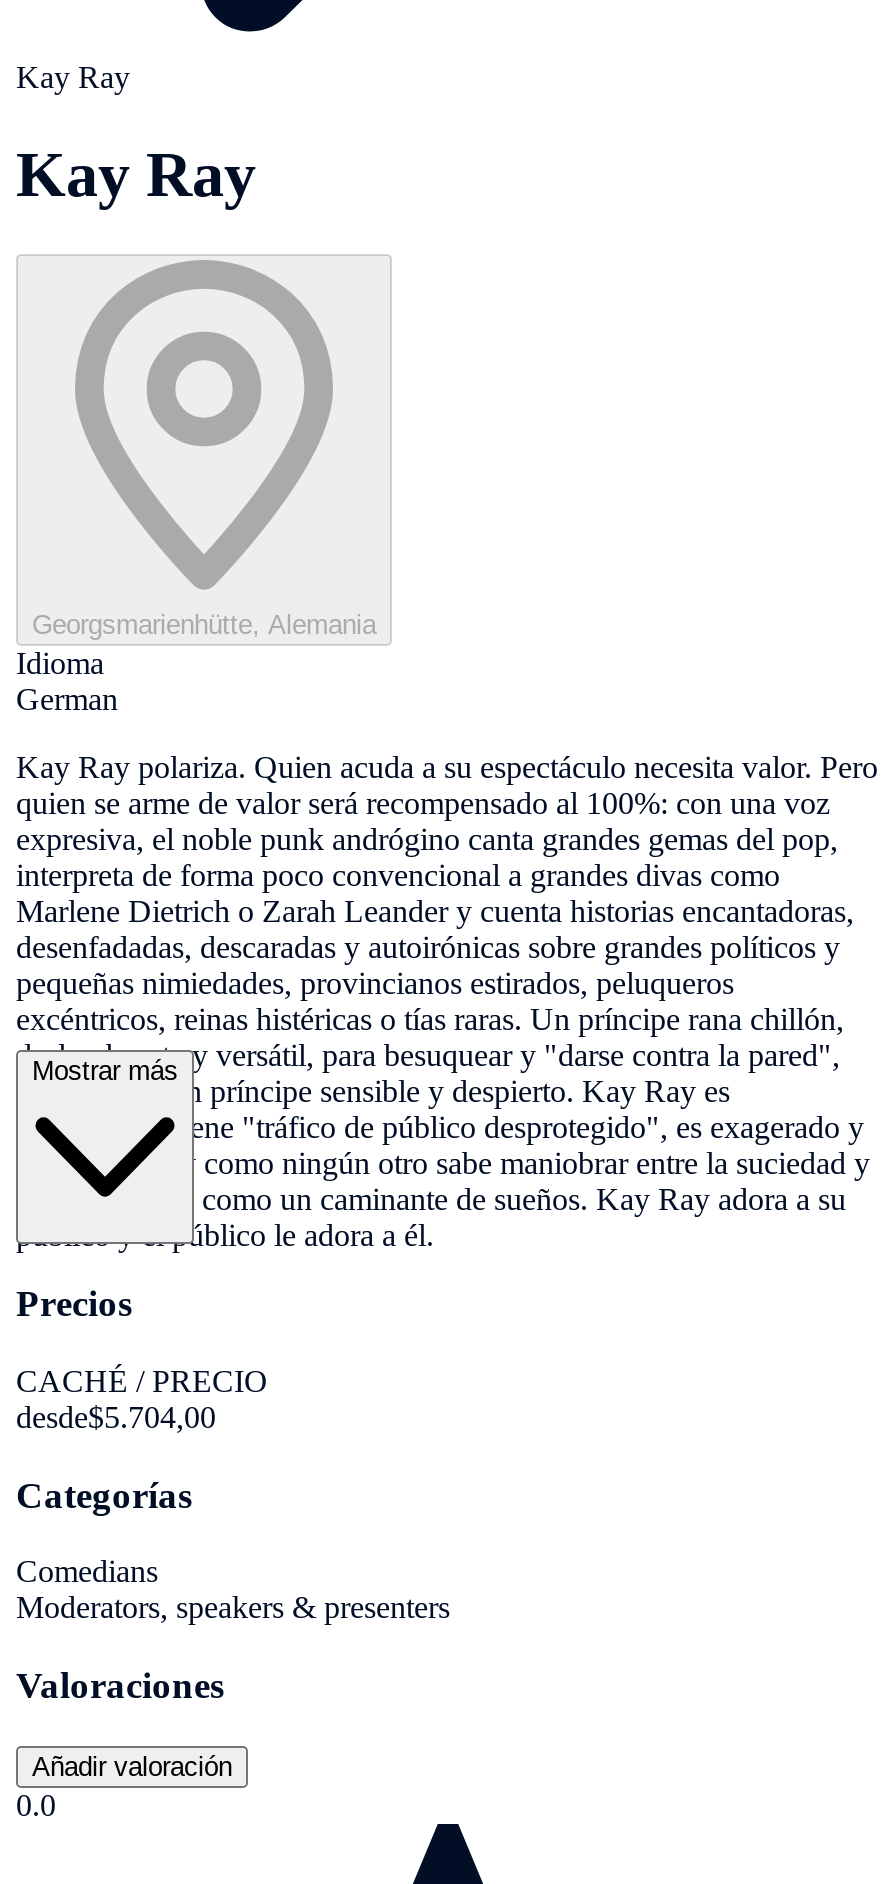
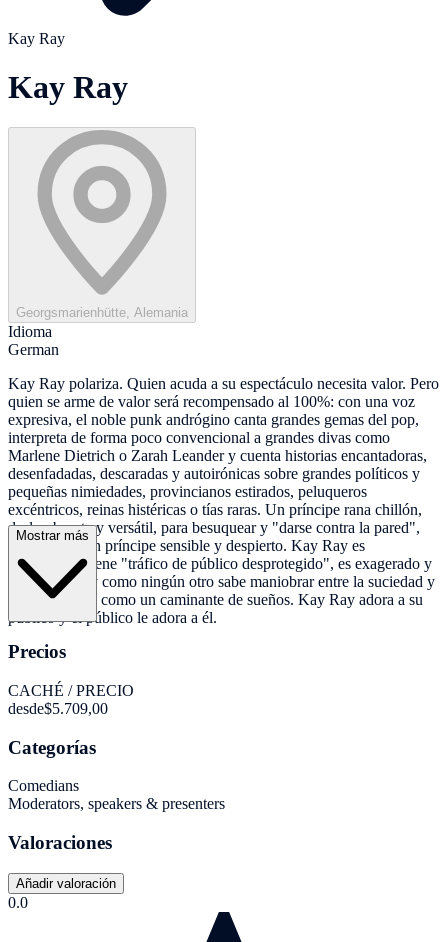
[16,1400,216,1434] desde$5.704,00 -> [8,700,108,717] desde$5.709,00

